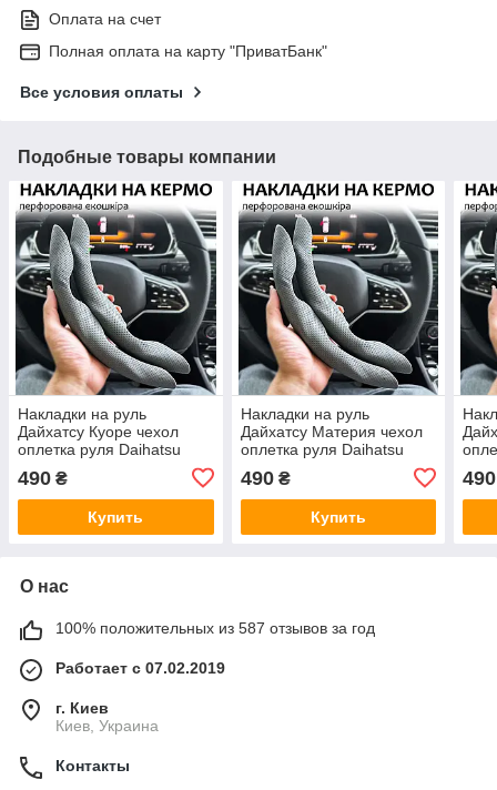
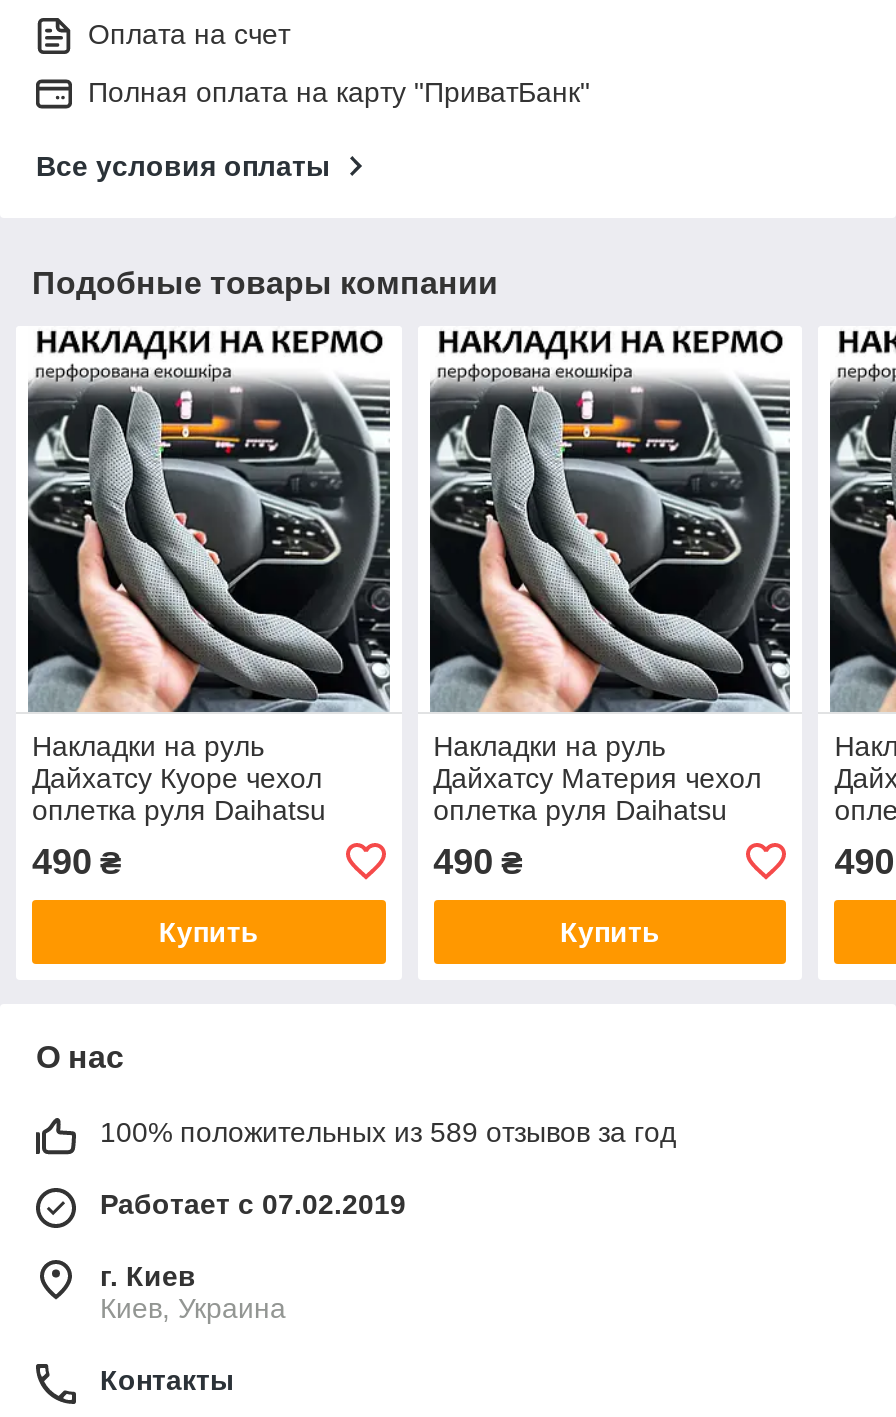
[55,619,375,637] 100% положительных из 587 отзывов за год -> [100,1116,676,1148] 100% положительных из 589 отзывов за год

